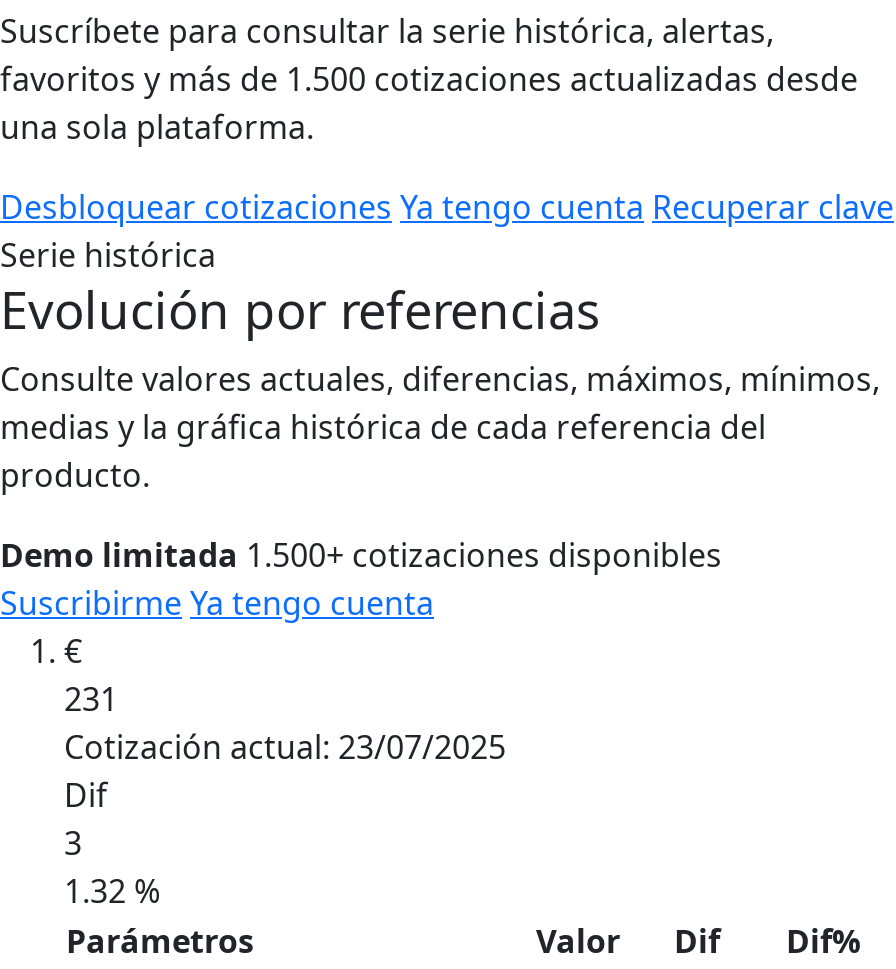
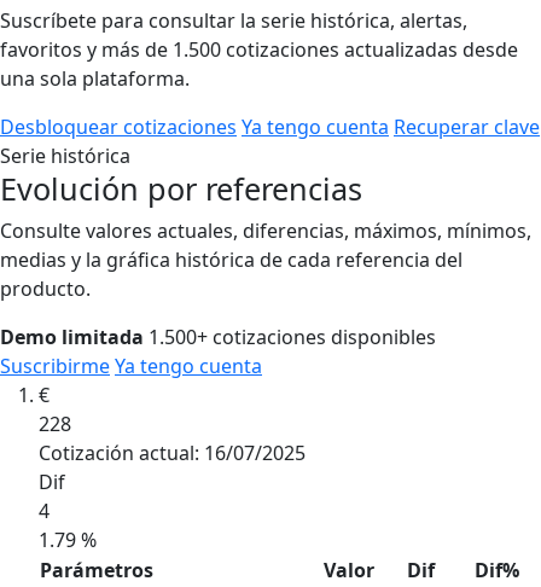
[64,676,118,720] 231 -> [39,410,71,437] 228
[64,724,506,768] Cotización actual: 23/07/2025 -> [39,439,306,466] Cotización actual: 16/07/2025
[64,820,82,864] 3 -> [39,497,50,524] 4
[64,868,160,912] 1.32 % -> [39,526,97,553] 1.79 %

